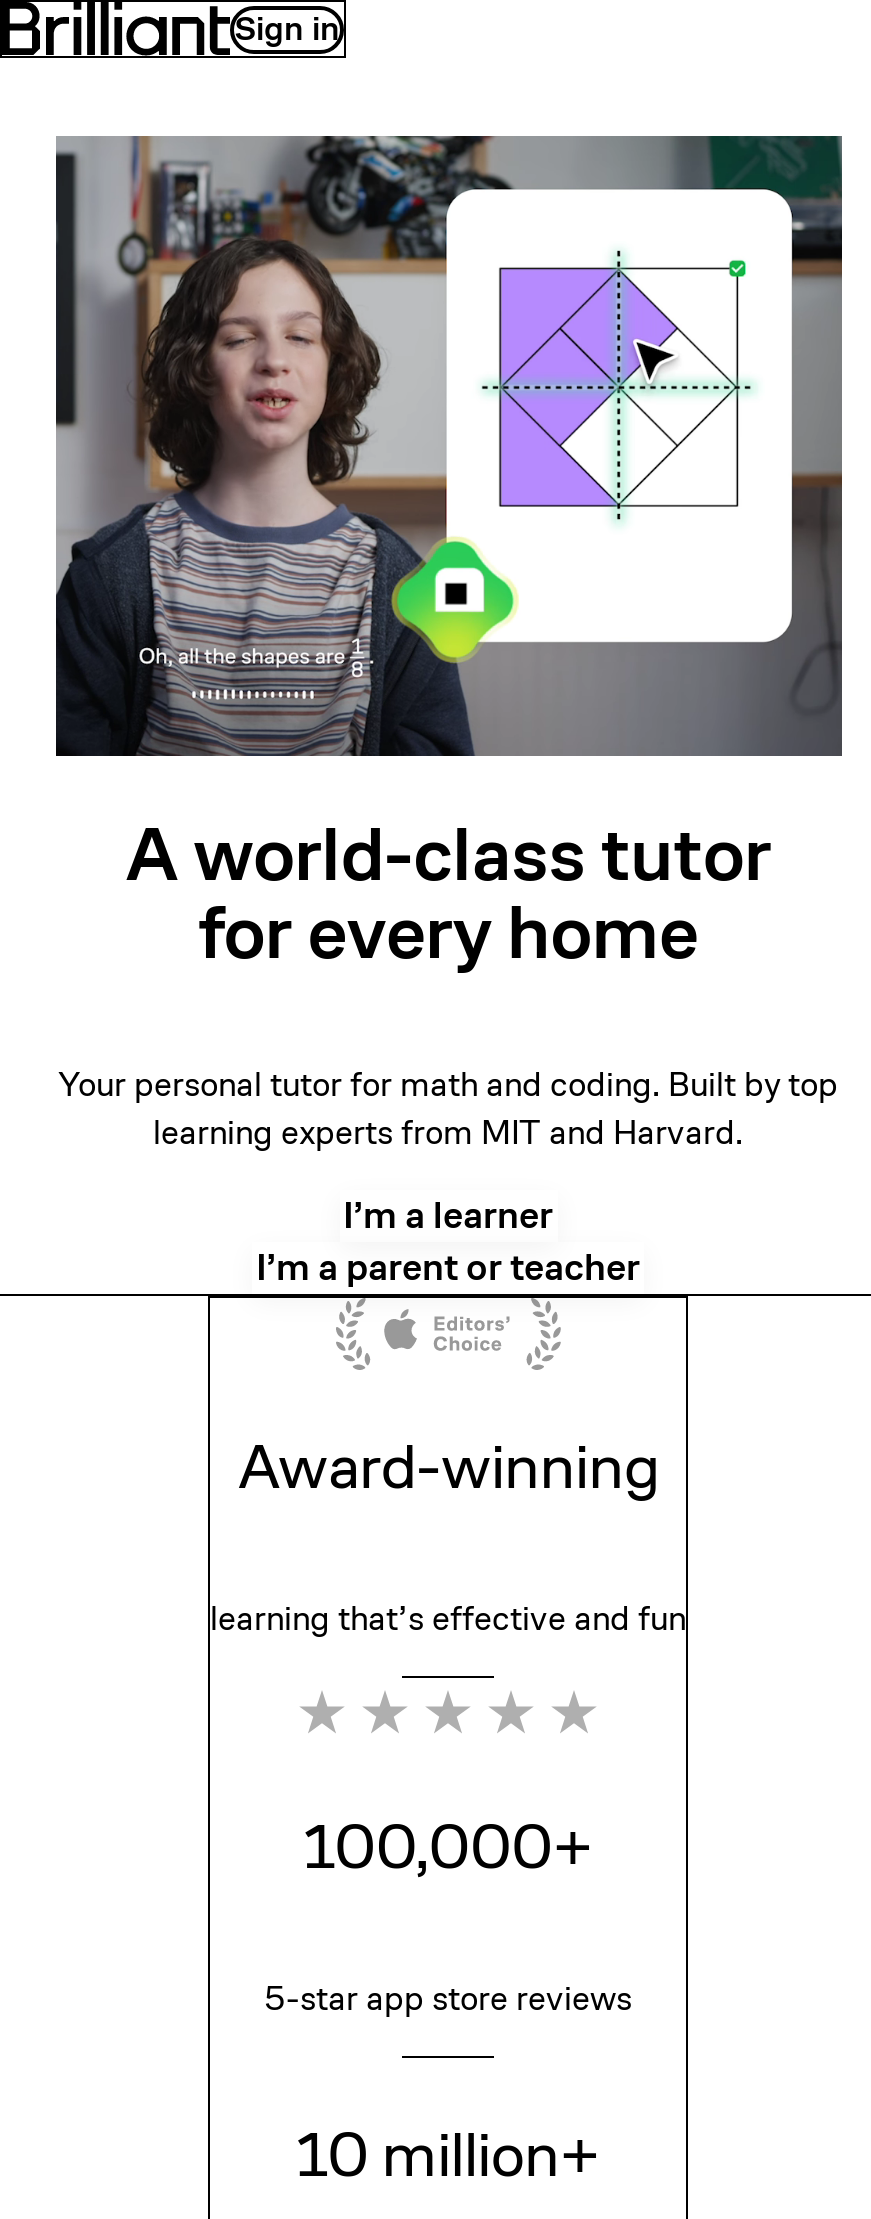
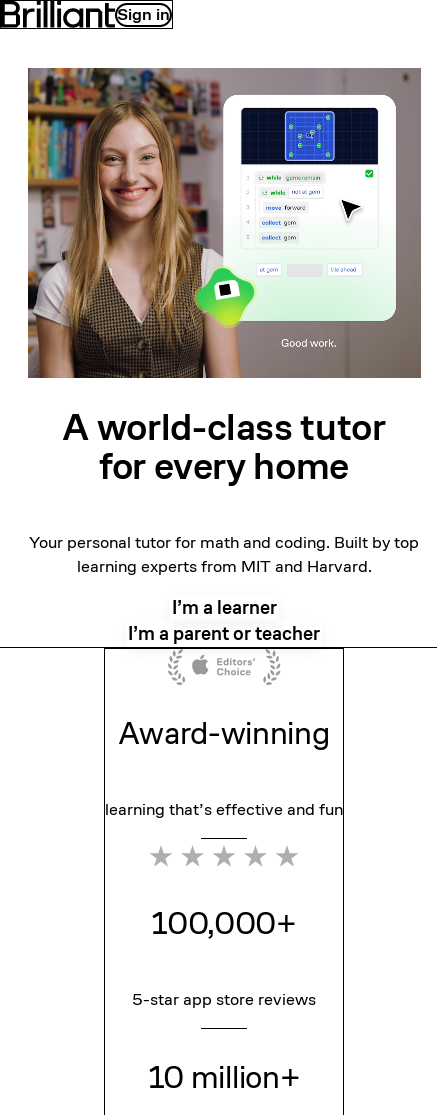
[54,134,844,758] [image] -> [27,67,421,379] [image]

